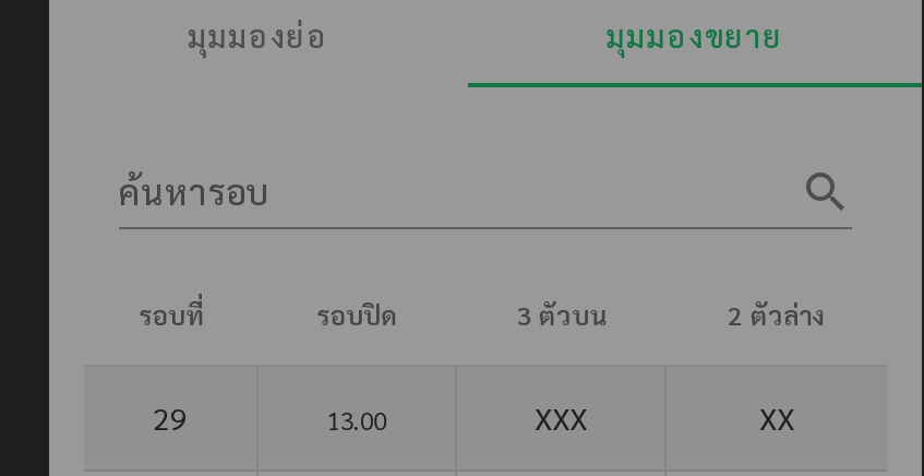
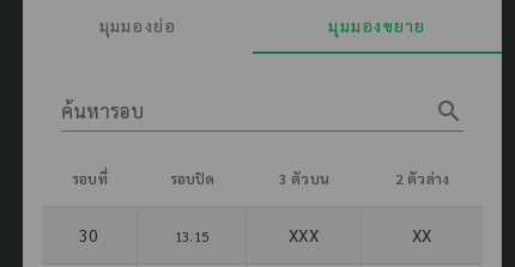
[153,397,188,436] 29 -> [80,224,99,245] 30
[327,404,387,436] 13.00 -> [175,227,208,245] 13.15

